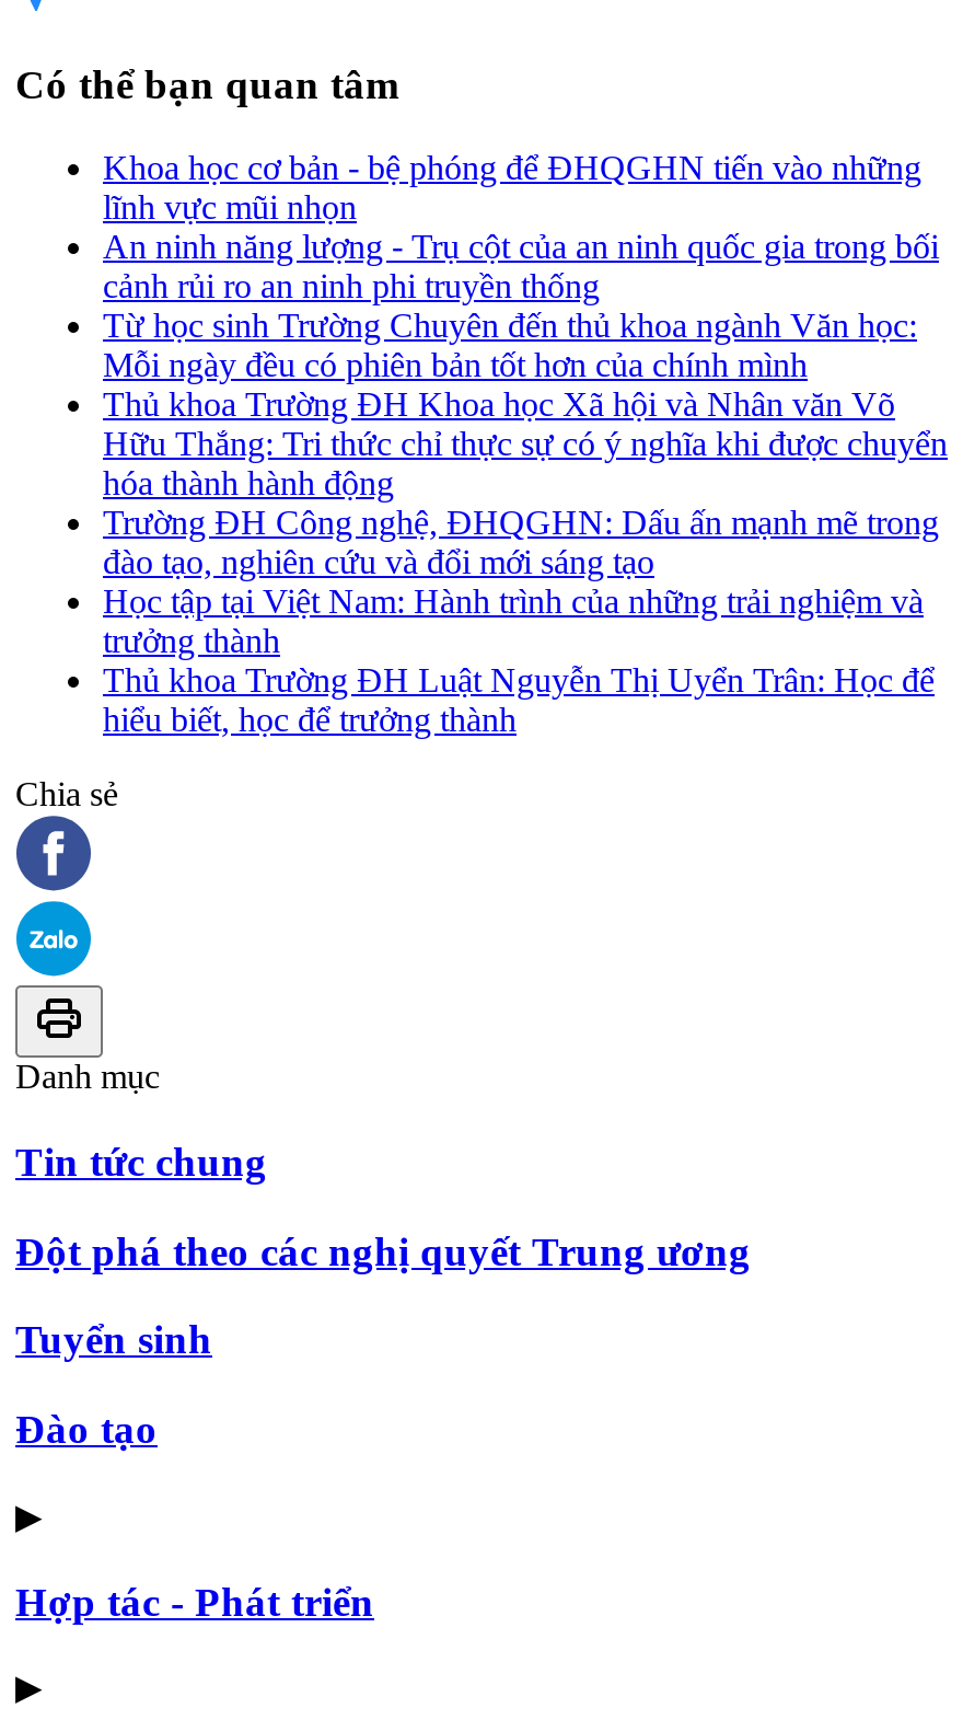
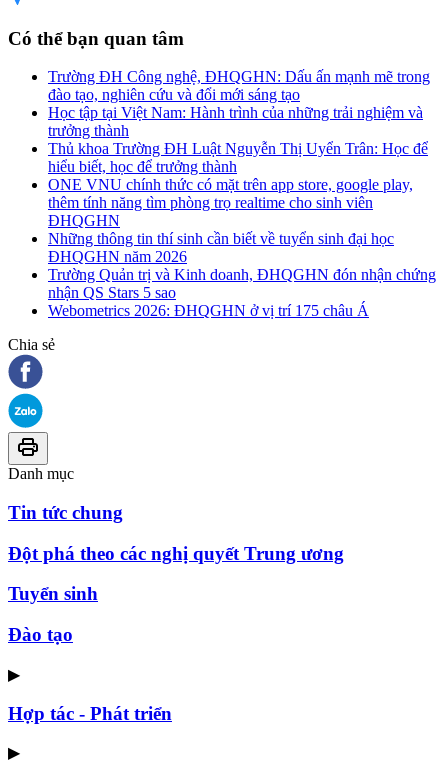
[103,149,948,502] Khoa học cơ bản - bệ phóng để ĐHQGHN tiến vào những | lĩnh vực mũi nhọn | An ninh năng lượng - Trụ cột của an ninh quốc gia trong bối | cảnh rủi ro an ninh phi truyền thống | Từ học sinh Trường Chuyên đến thủ khoa ngành Văn học: | Mỗi ngày đều có phiên bản tốt hơn của chính mình | Thủ khoa Trường ĐH Khoa học Xã hội và Nhân văn Võ | Hữu Thắng: Tri thức chỉ thực sự có ý nghĩa khi được chuyển | hóa thành hành động -> none
moved [103,504,939,738] -> [48,68,430,175]: Trường ĐH Công nghệ, ĐHQGHN: Dấu ấn mạnh mẽ trong | đào tạo, nghiên cứu và đổi mới sáng tạo | Học tập tại Việt Nam: Hành trình của những trải nghiệm và | trưởng thành | Thủ khoa Trường ĐH Luật Nguyễn Thị Uyển Trân: Học để | hiểu biết, học để trưởng thành
none -> [48,176,436,319] ONE VNU chính thức có mặt trên app store, google play, | thêm tính năng tìm phòng trọ realtime cho sinh viên | ĐHQGHN | Những thông tin thí sinh cần biết về tuyển sinh đại học | ĐHQGHN năm 2026 | Trường Quản trị và Kinh doanh, ĐHQGHN đón nhận chứng | nhận QS Stars 5 sao | Webometrics 2026: ĐHQGHN ở vị trí 175 châu Á

